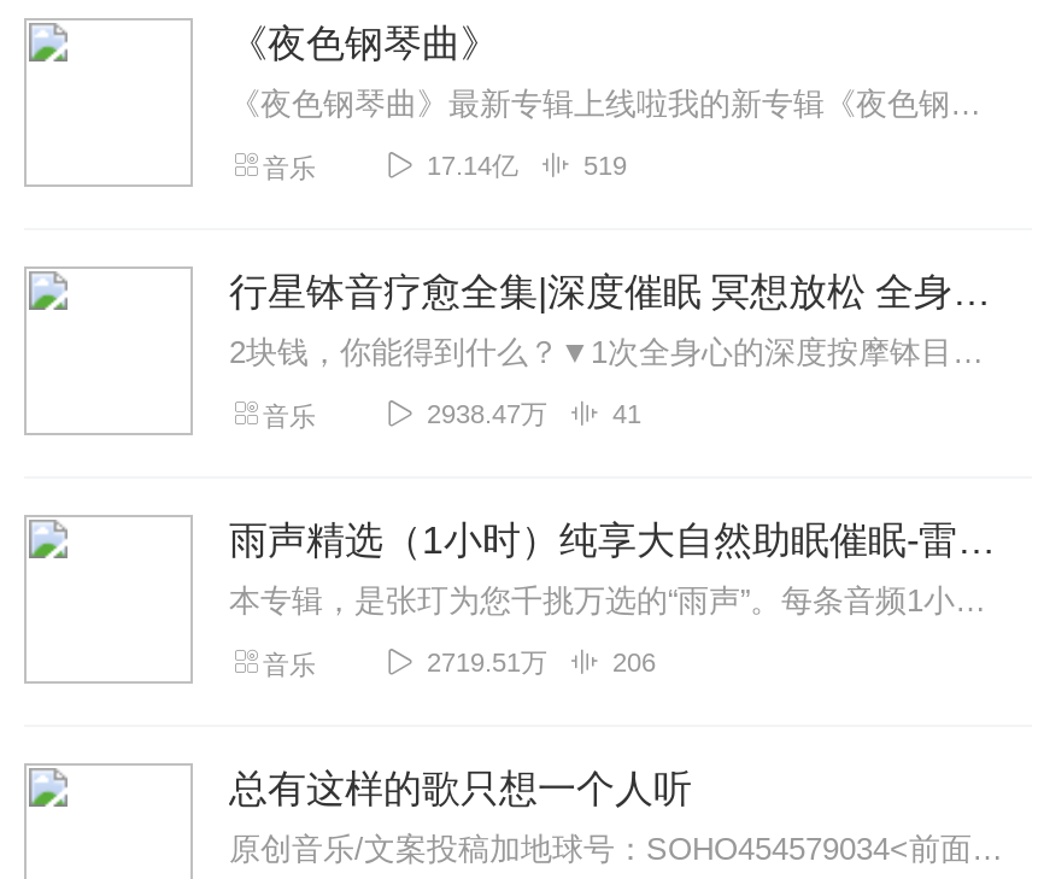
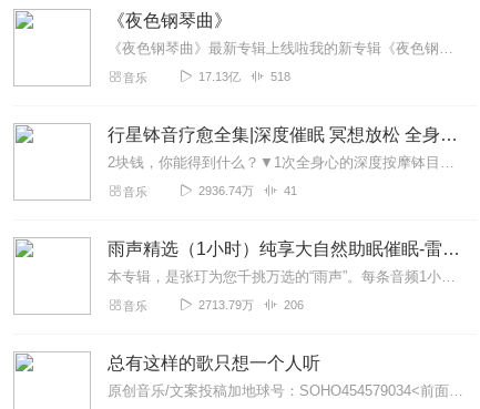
[427,151,518,180] 17.14亿 -> [198,70,241,83] 17.13亿
[583,151,627,180] 519 -> [270,70,290,83] 518
[427,399,547,428] 2938.47万 -> [198,184,254,197] 2936.74万
[427,647,547,676] 2719.51万 -> [198,298,254,311] 2713.79万

